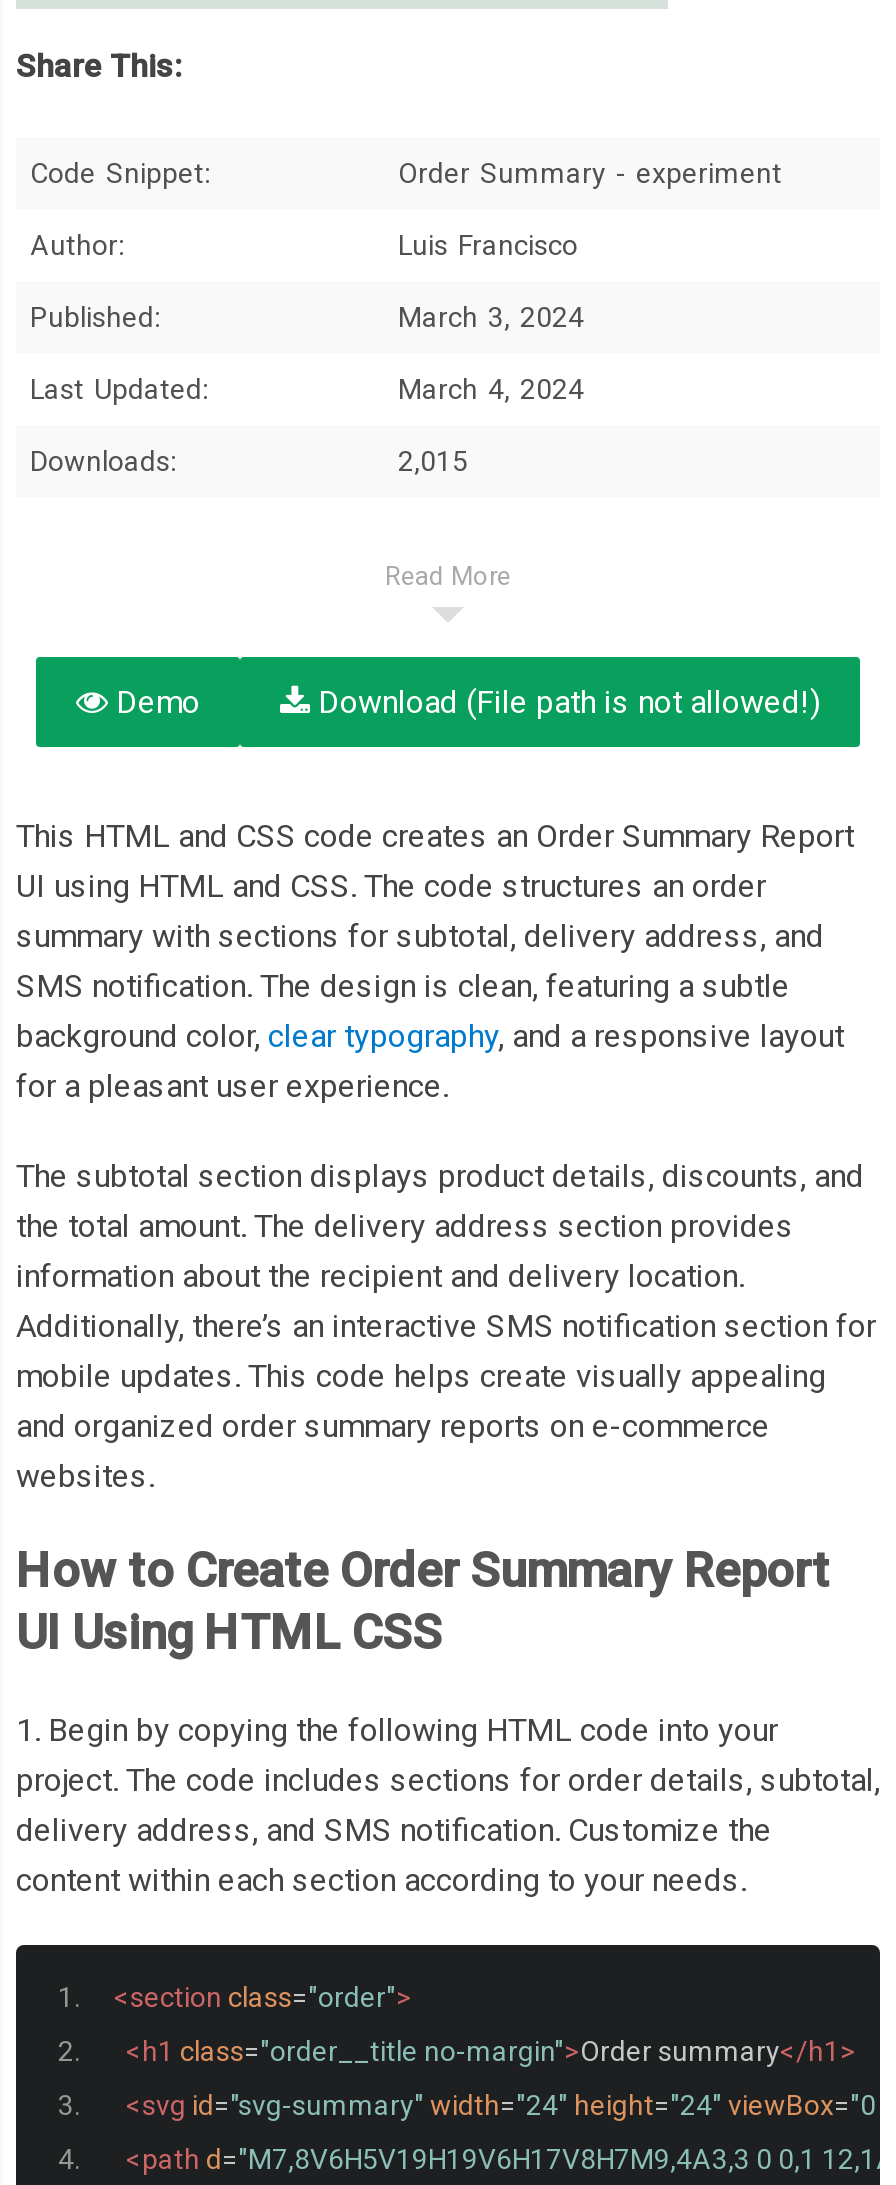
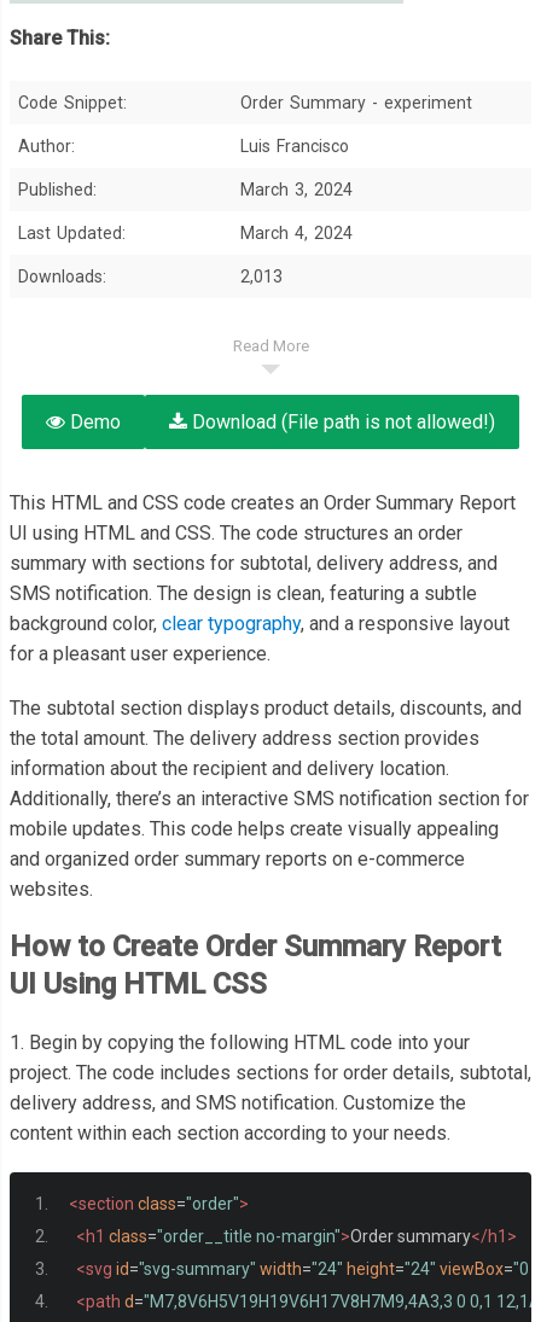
[398,444,468,476] 2,015 -> [240,267,283,286] 2,013

